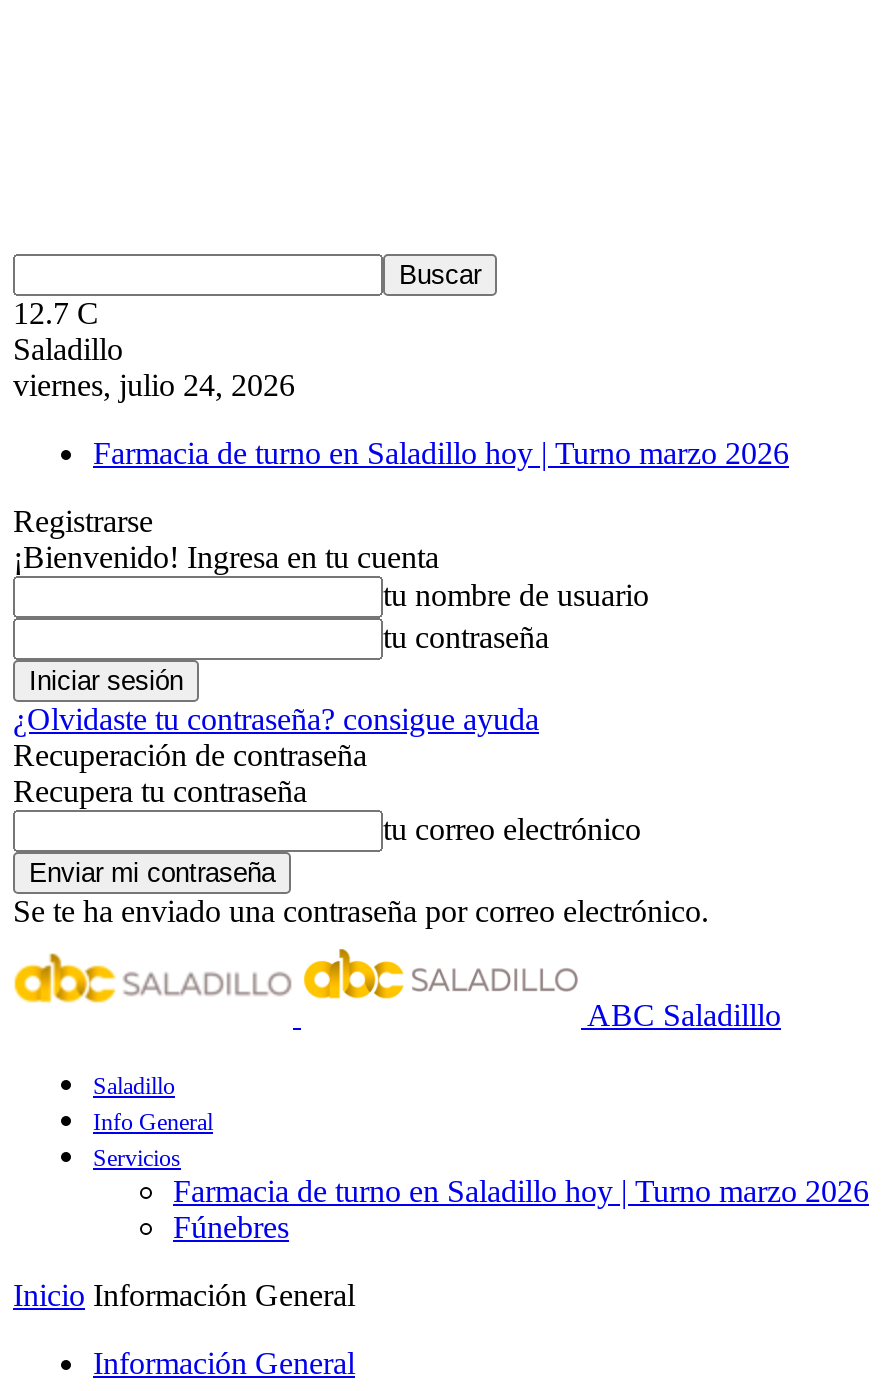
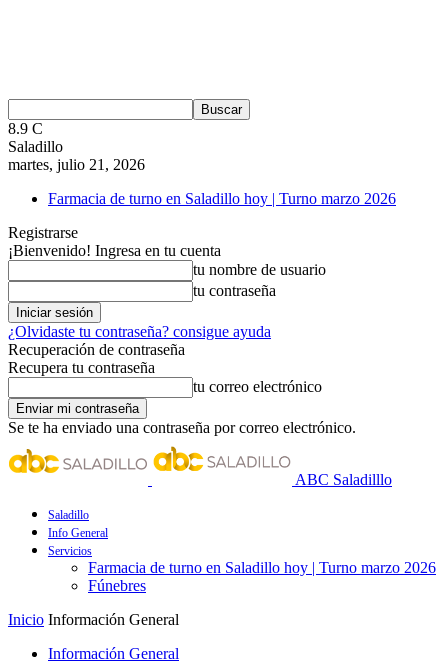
[13,296,99,330] 12.7 C -> [8,120,43,137] 8.9 C
[13,368,295,402] viernes, julio 24, 2026 -> [8,156,145,173] martes, julio 21, 2026

